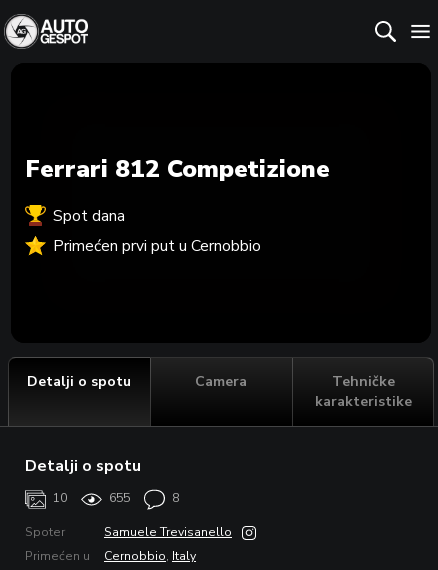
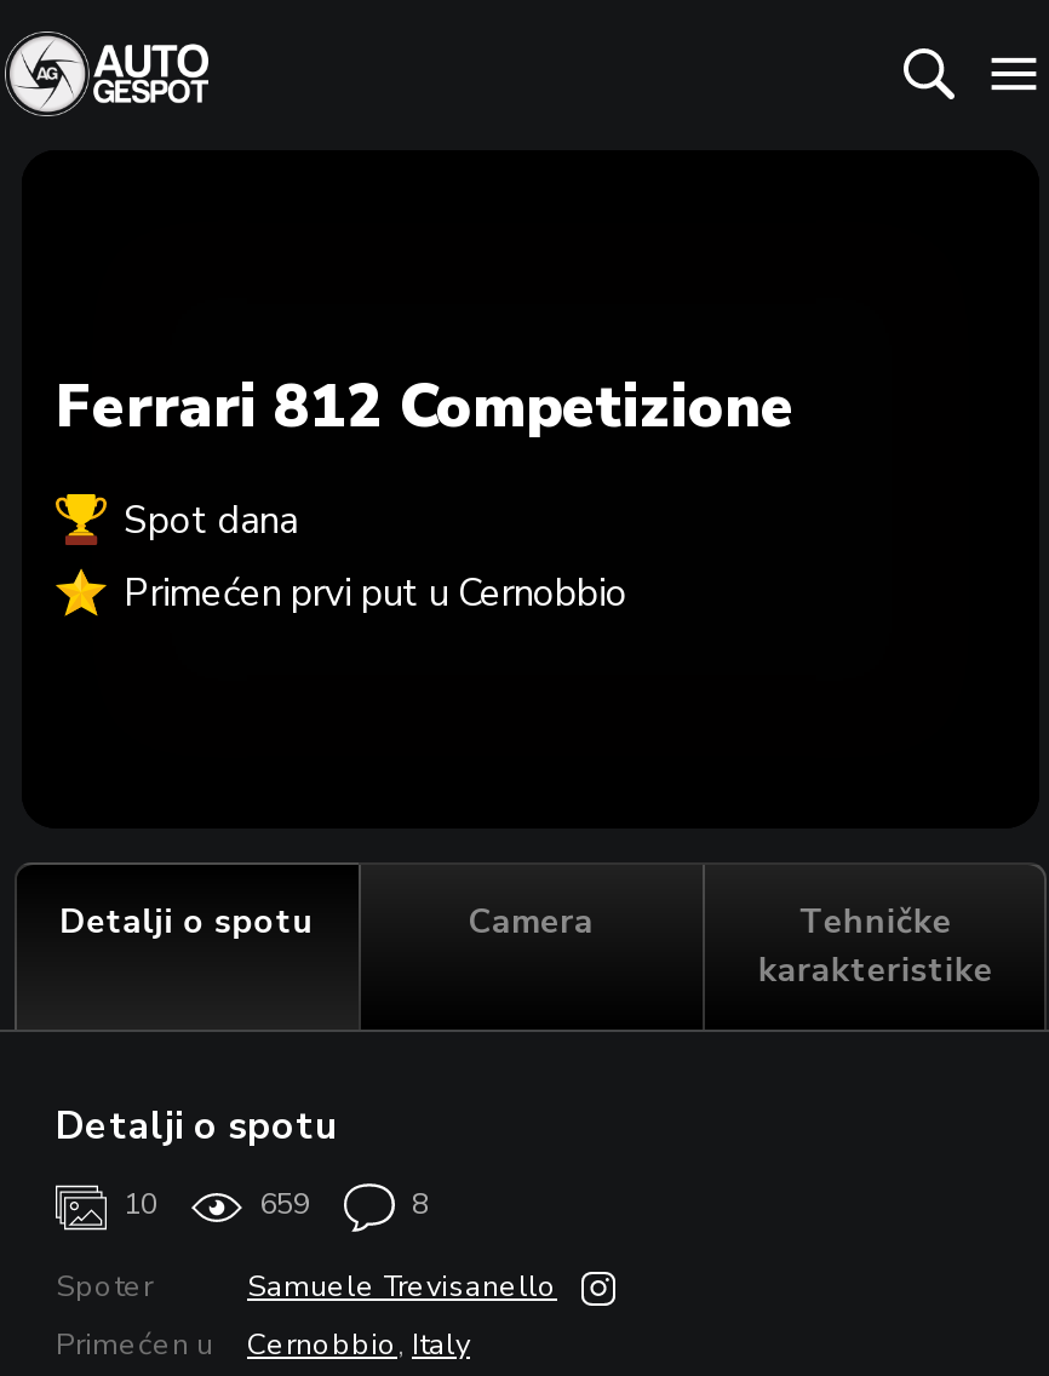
[109,490,130,506] 655 -> [259,1185,310,1224] 659

